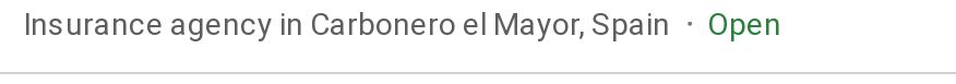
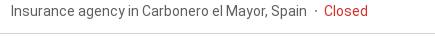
[707,7,781,42] Open -> [324,3,368,19] Closed

